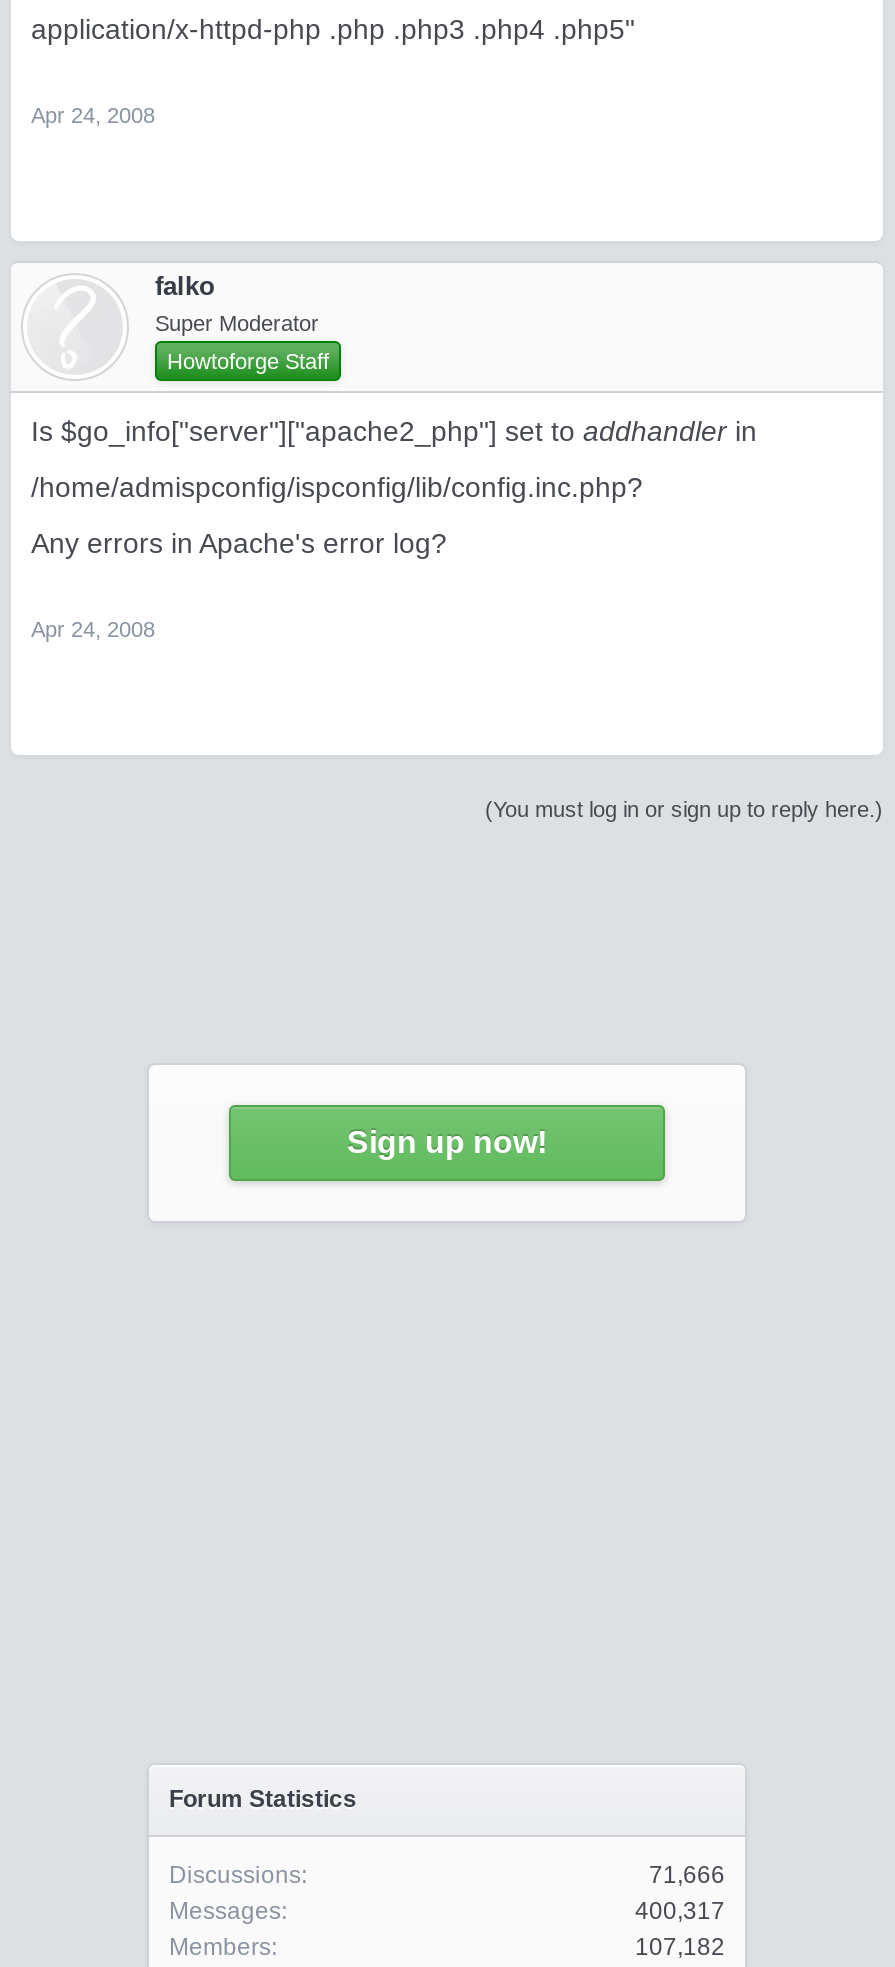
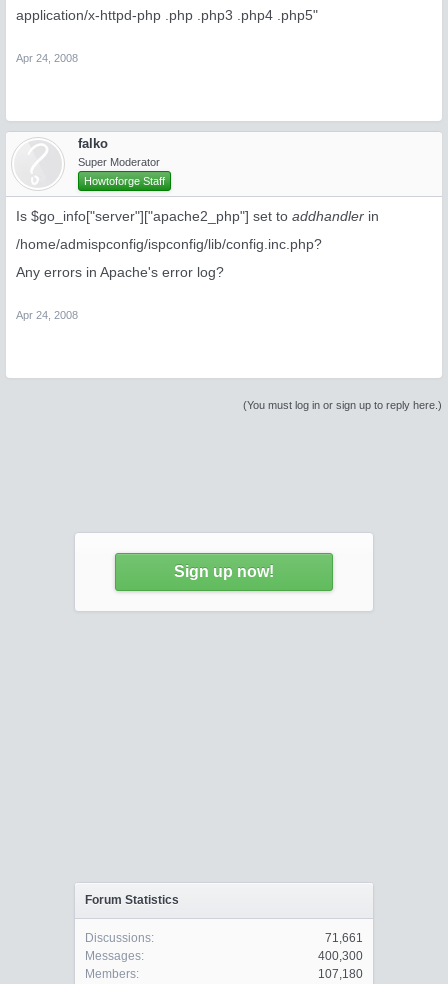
[649,1861,725,1889] 71,666 -> [325,931,363,945] 71,661
[635,1897,725,1925] 400,317 -> [318,949,363,963] 400,300
[635,1933,725,1961] 107,182 -> [318,967,363,981] 107,180

